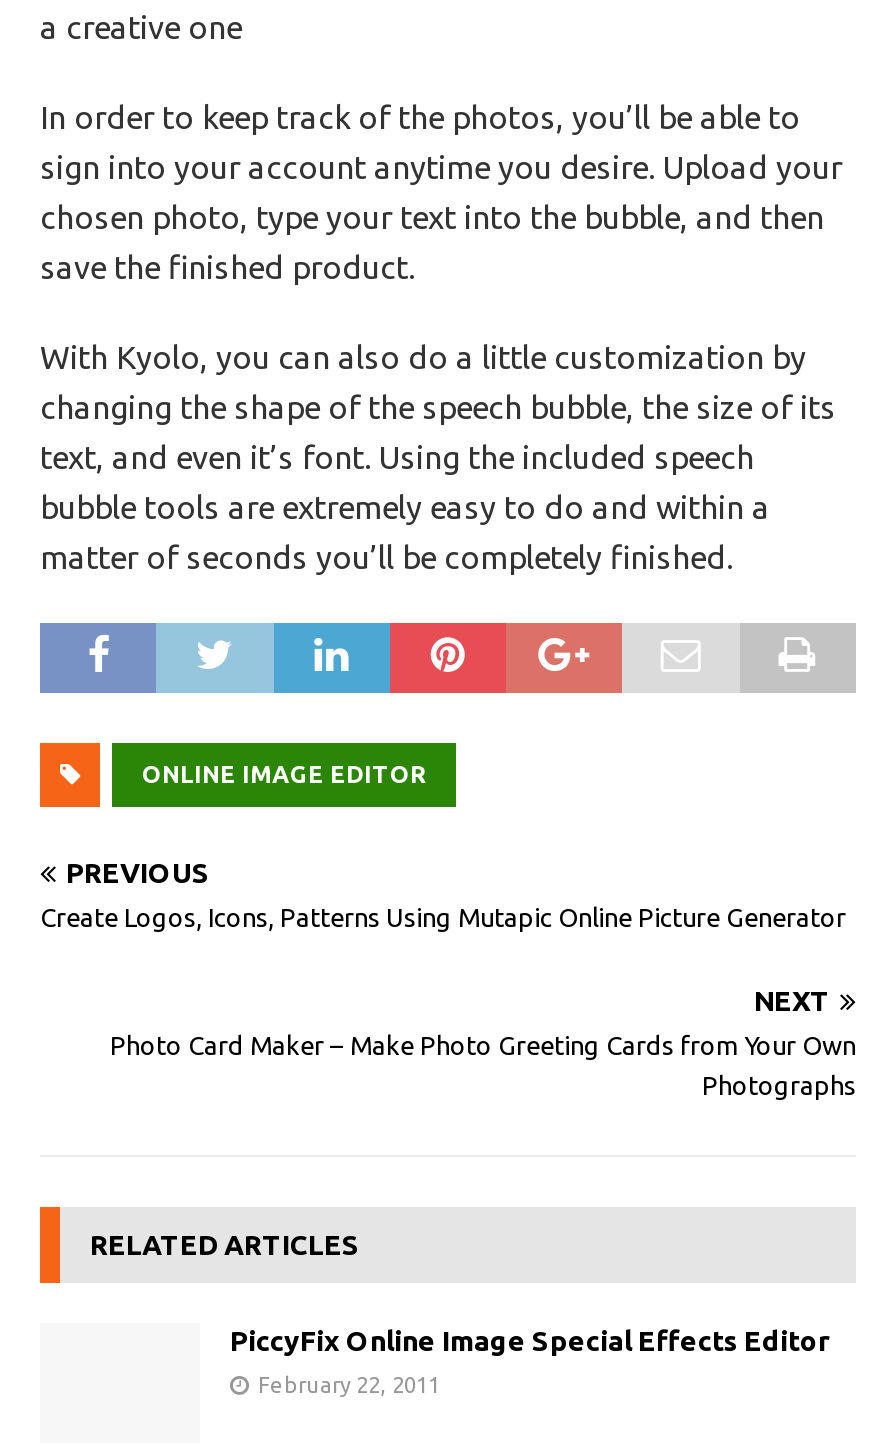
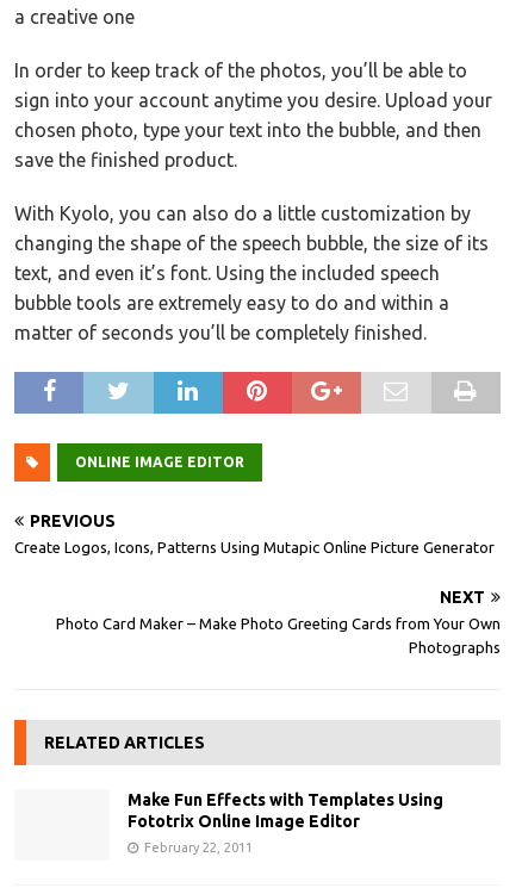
[230,1325,830,1357] PiccyFix Online Image Special Effects Editor -> [128,790,443,831] Make Fun Effects with Templates Using | Fototrix Online Image Editor

